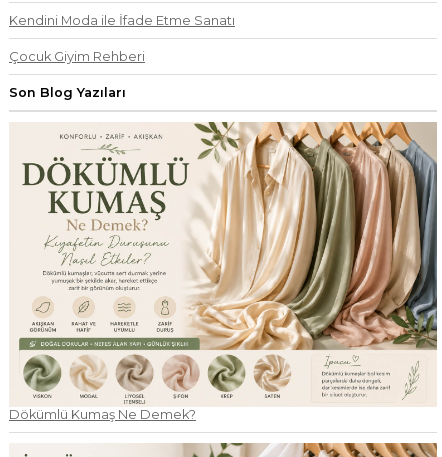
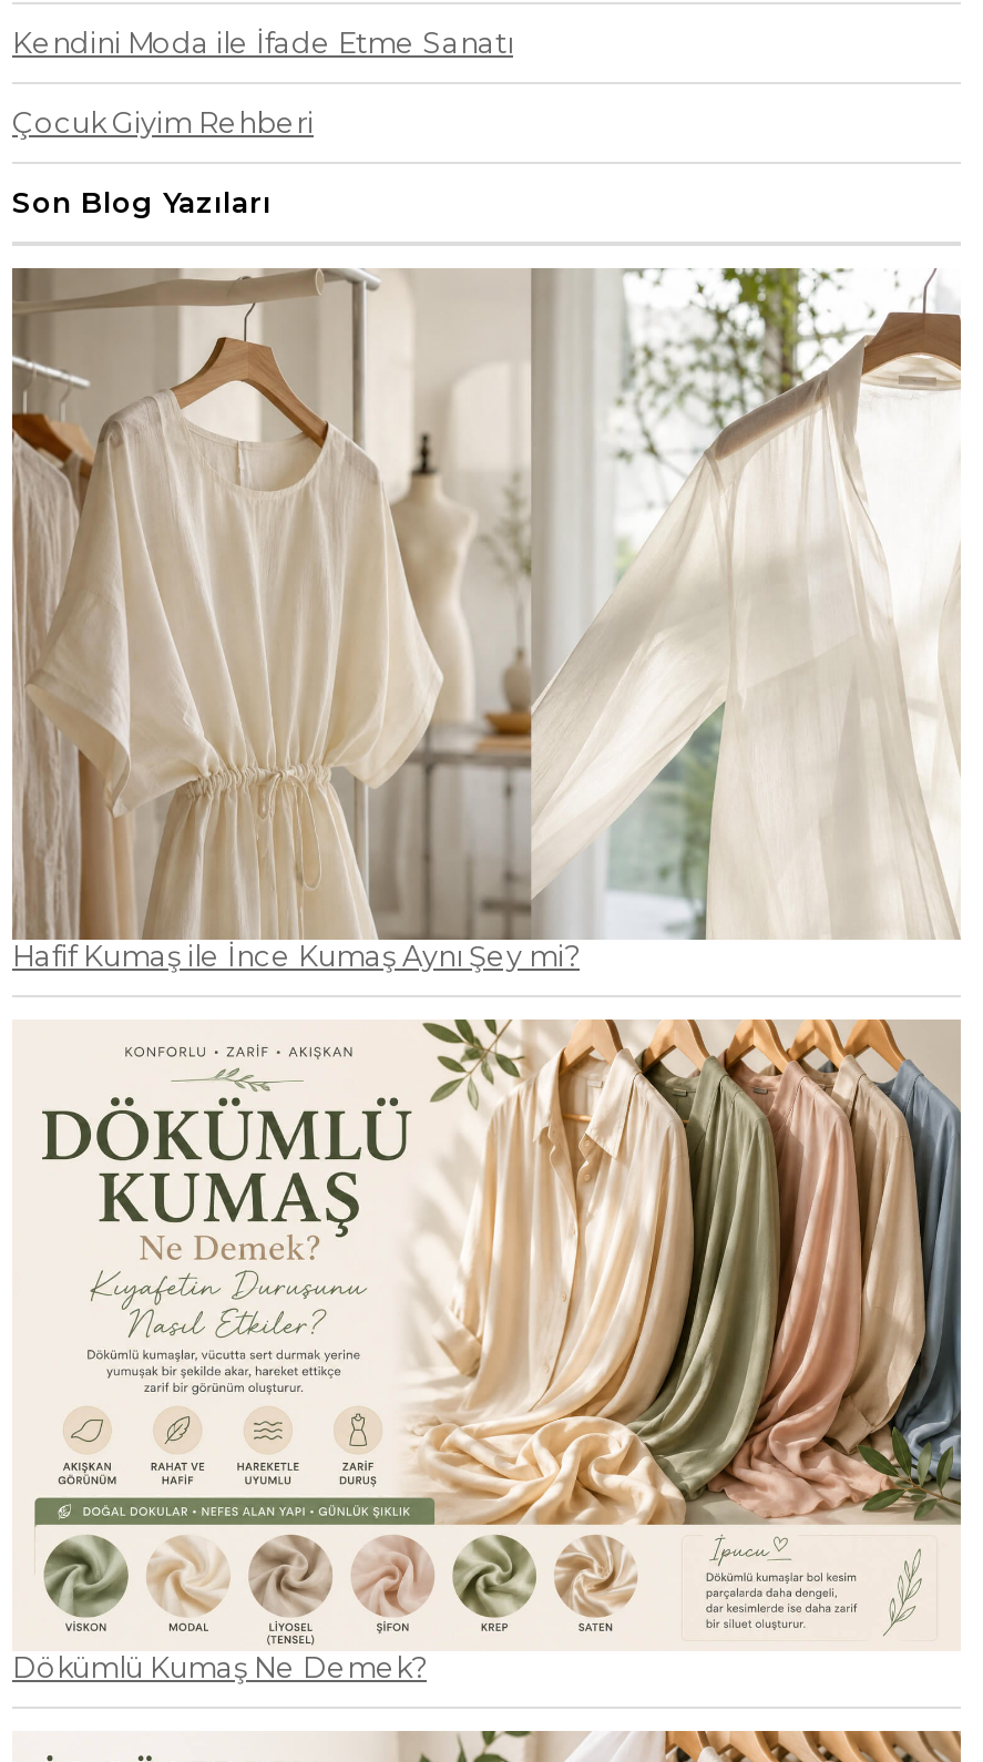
none -> [10,266,961,972] [image] | Hafif Kumaş ile İnce Kumaş Aynı Şey mi?

